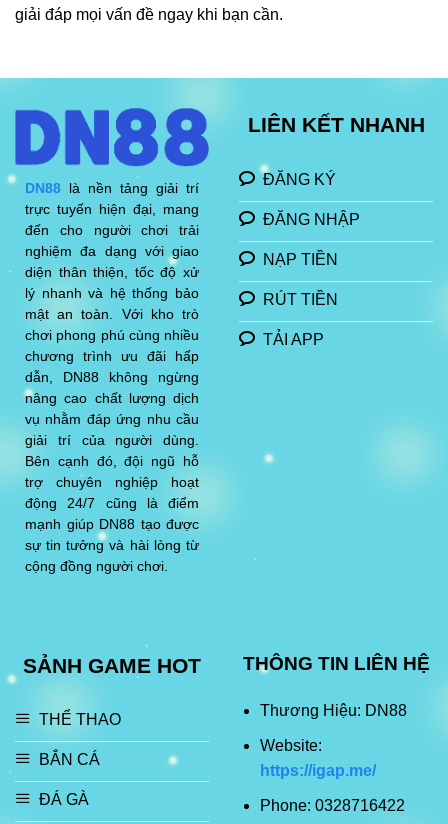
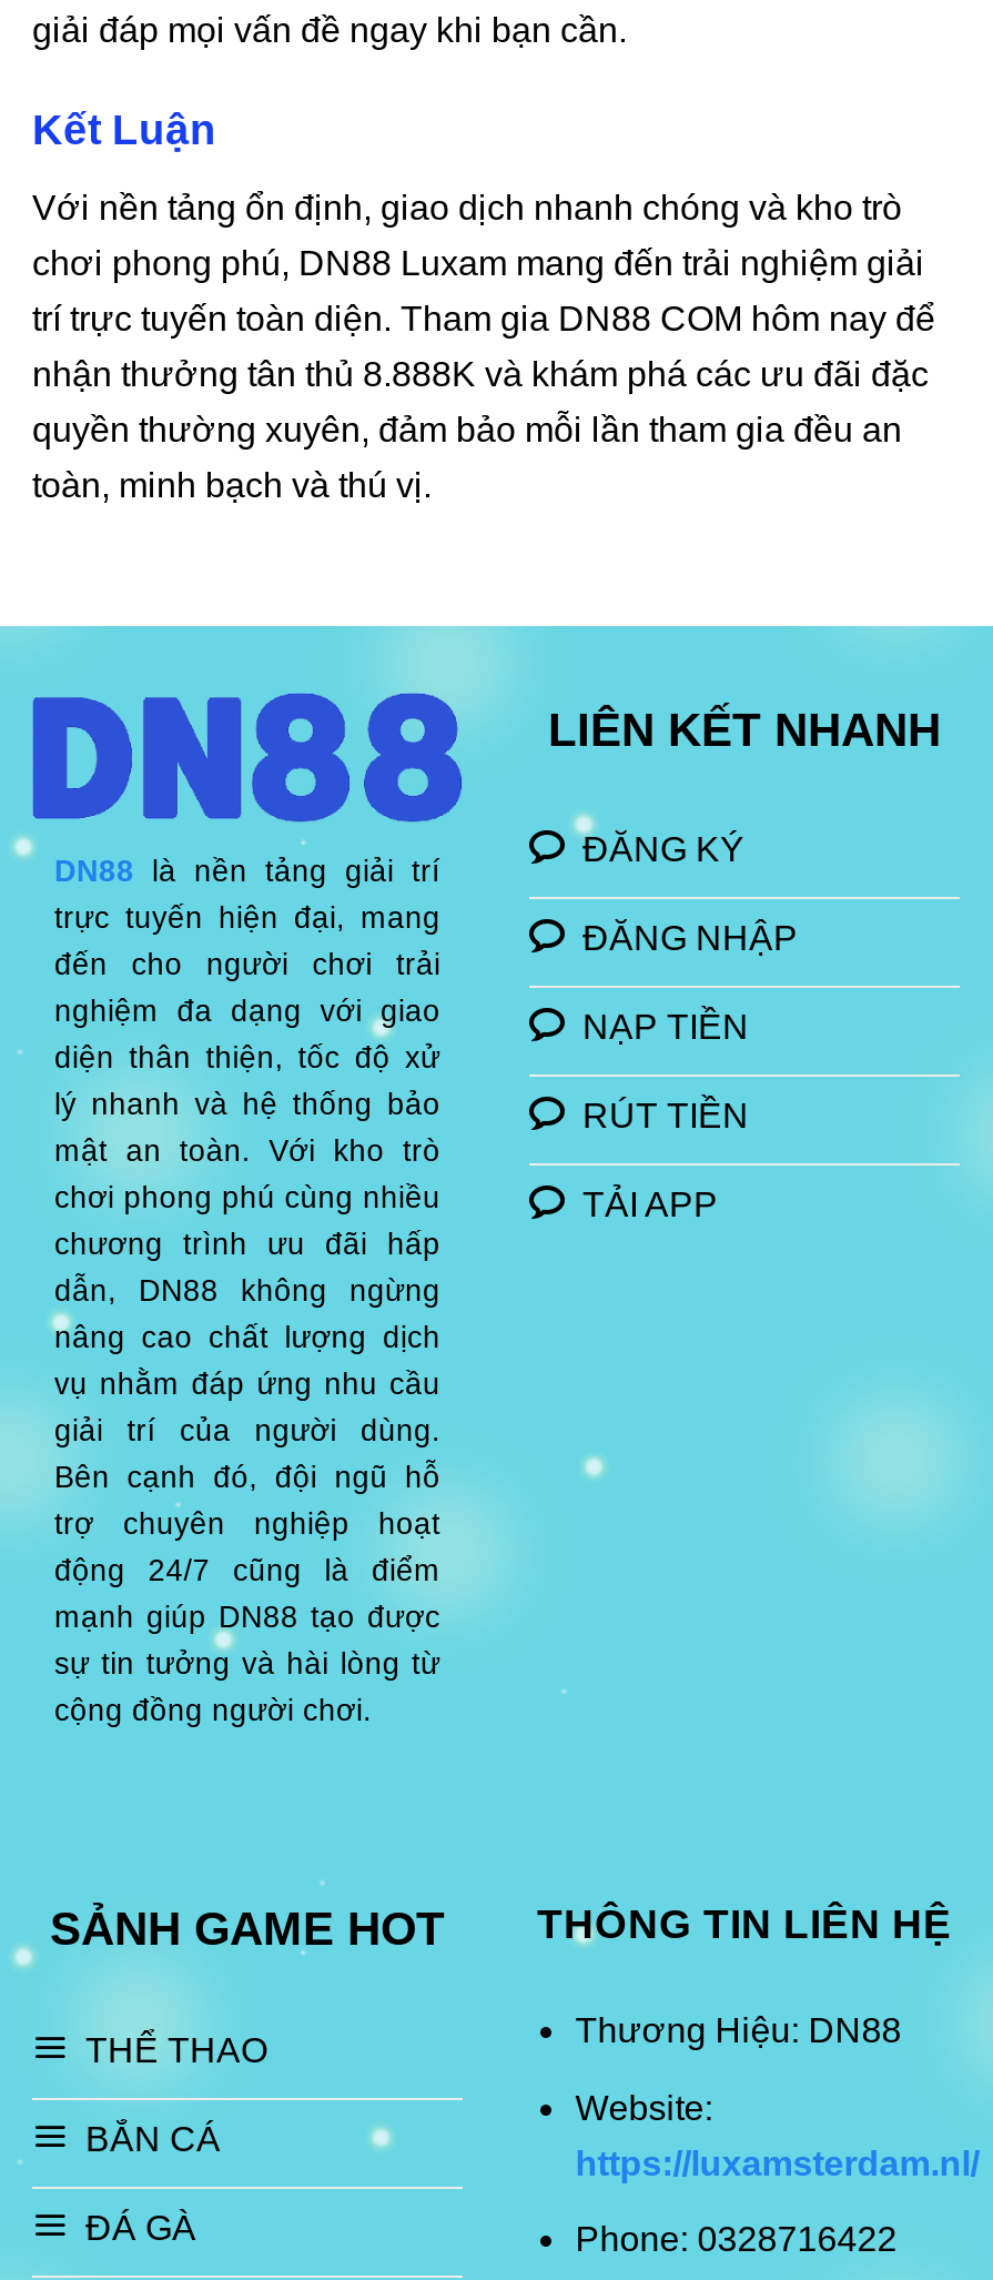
none -> [32,107,935,503] Kết Luận | Với nền tảng ổn định, giao dịch nhanh chóng và kho trò | chơi phong phú, DN88 Luxam mang đến trải nghiệm giải | trí trực tuyến toàn diện. Tham gia DN88 COM hôm nay để | nhận thưởng tân thủ 8.888K và khám phá các ưu đãi đặc | quyền thường xuyên, đảm bảo mỗi lần tham gia đều an | toàn, minh bạch và thú vị.
[260,762,376,779] https://igap.me/ -> [575,2143,979,2181] https://luxamsterdam.nl/

